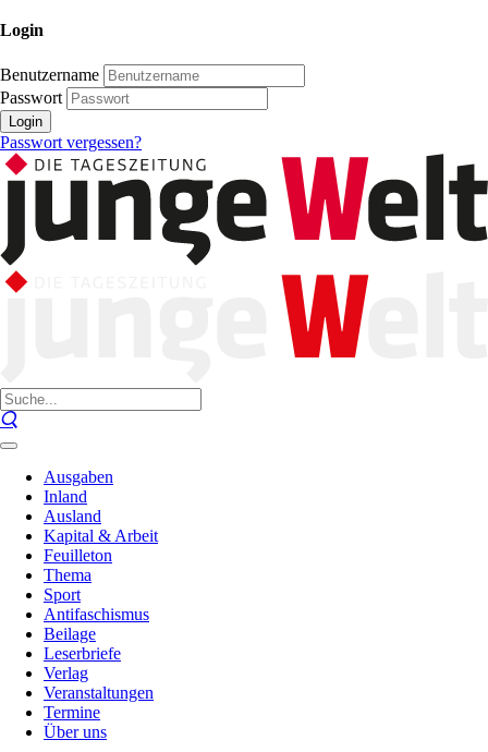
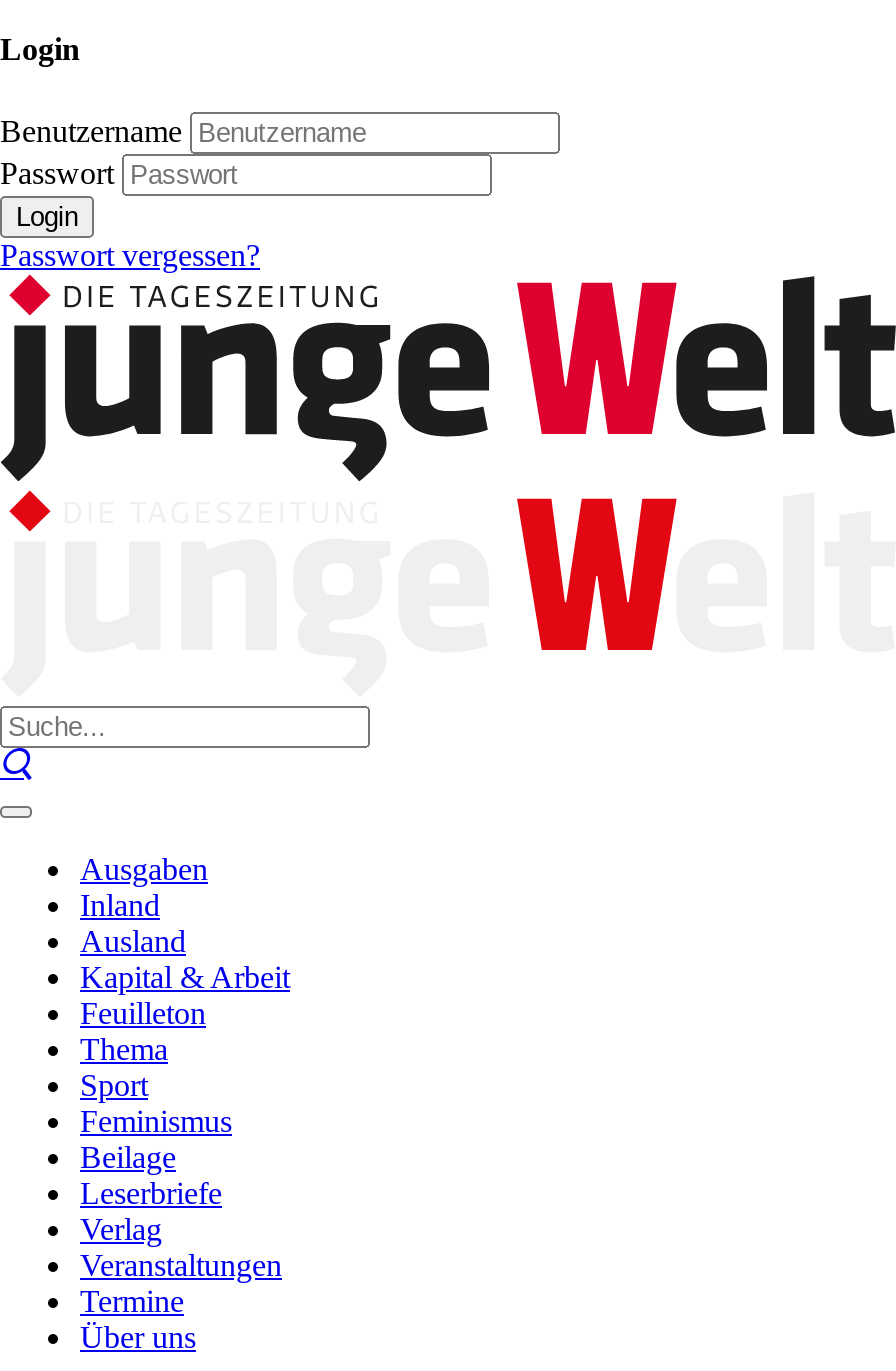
[44,605,149,623] Antifaschismus -> [80,1104,232,1138] Feminismus

